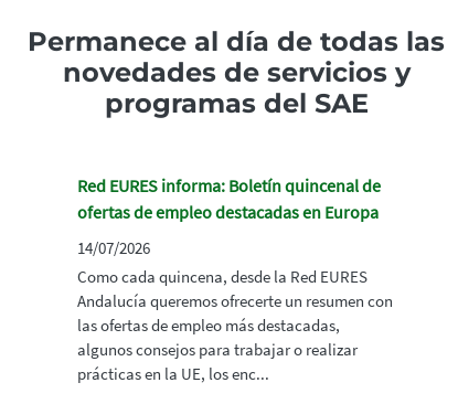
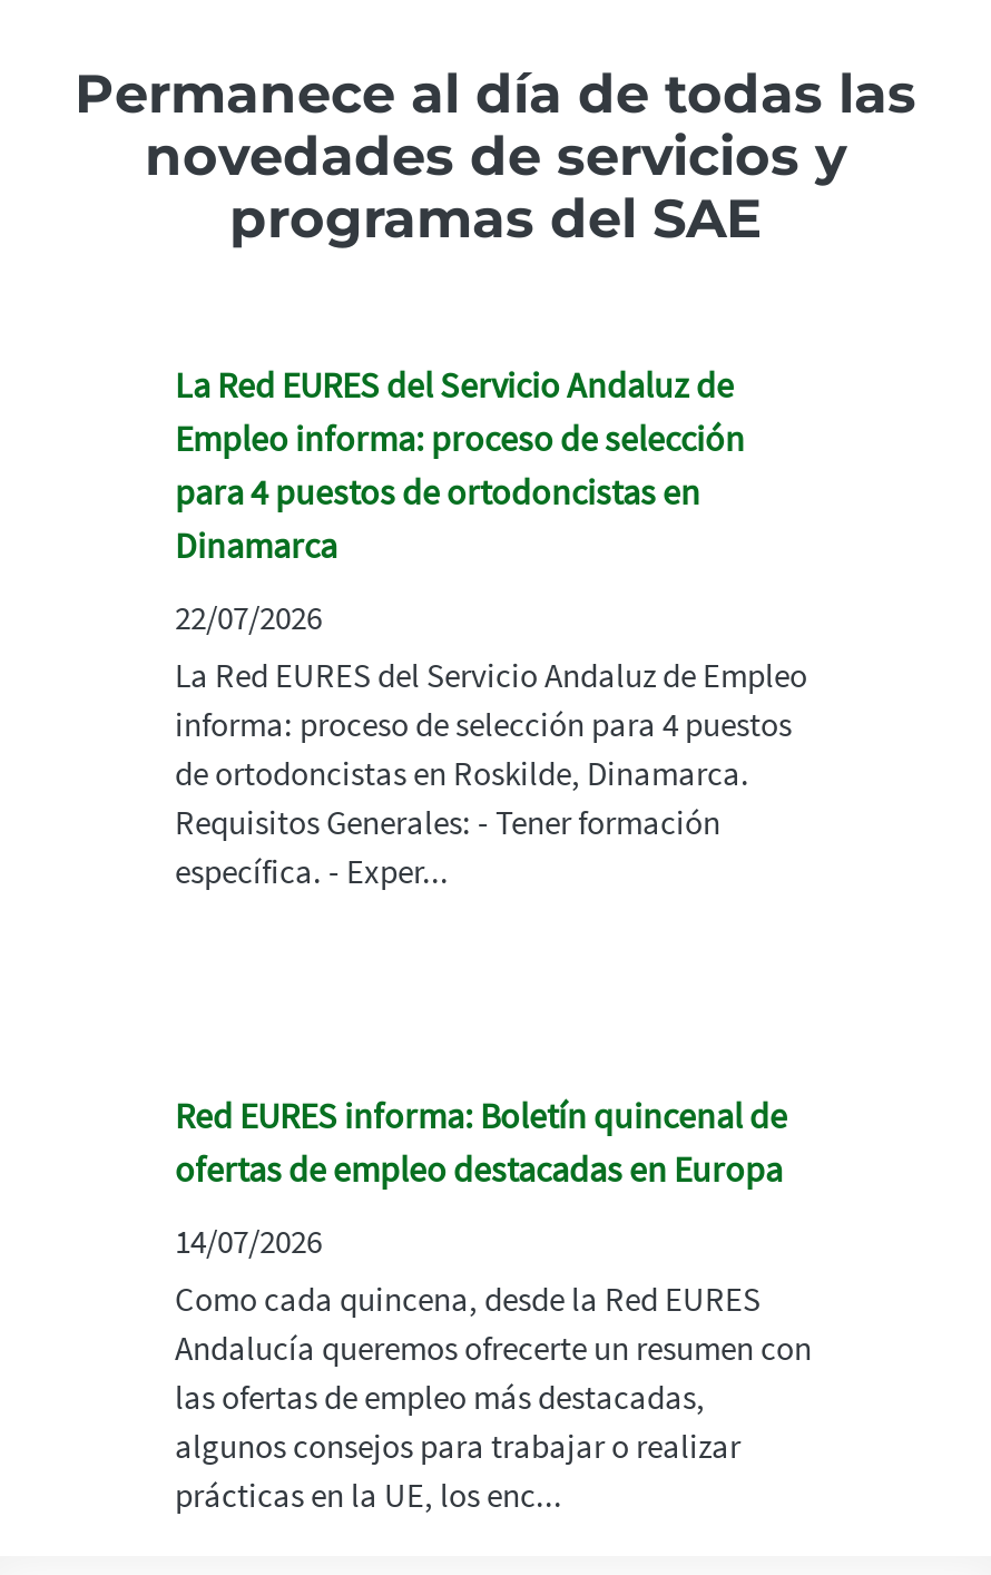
none -> [175,362,807,892] La Red EURES del Servicio Andaluz de | Empleo informa: proceso de selección | para 4 puestos de ortodoncistas en | Dinamarca | 22/07/2026 | La Red EURES del Servicio Andaluz de Empleo | informa: proceso de selección para 4 puestos | de ortodoncistas en Roskilde, Dinamarca. | Requisitos Generales: - Tener formación | específica. - Exper...

